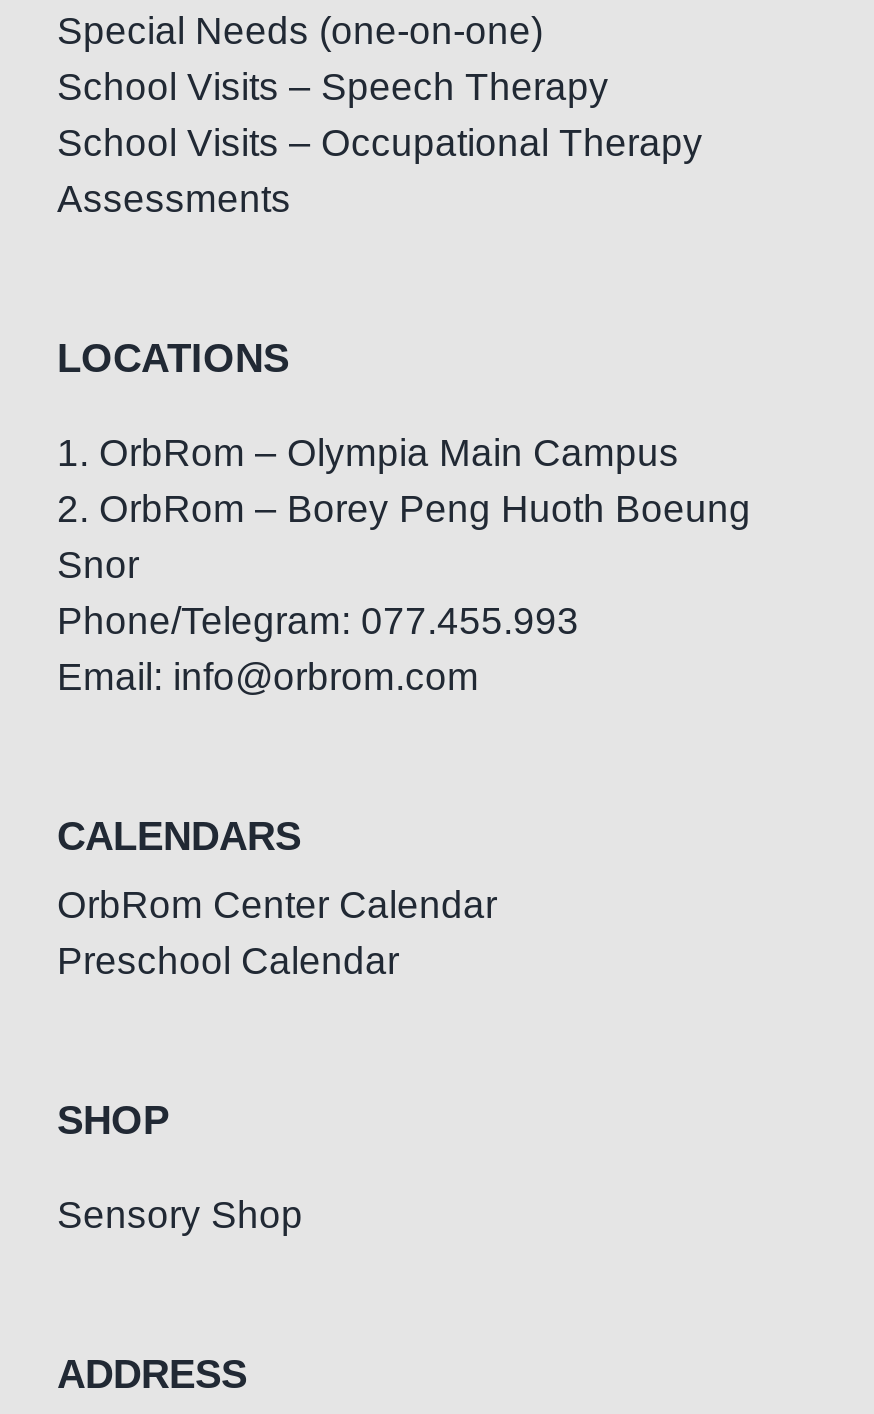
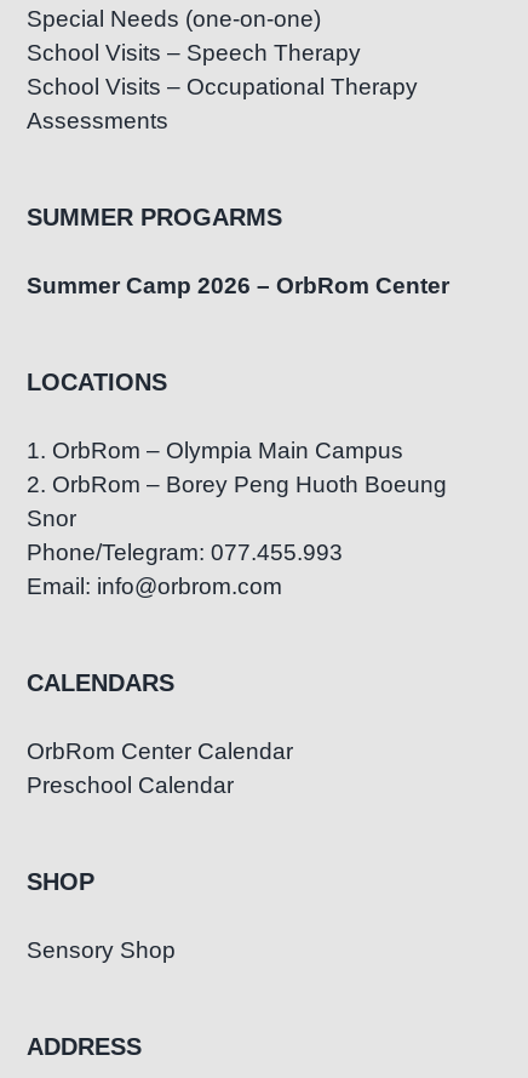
none -> [27,204,449,299] SUMMER PROGARMS | Summer Camp 2026 – OrbRom Center

